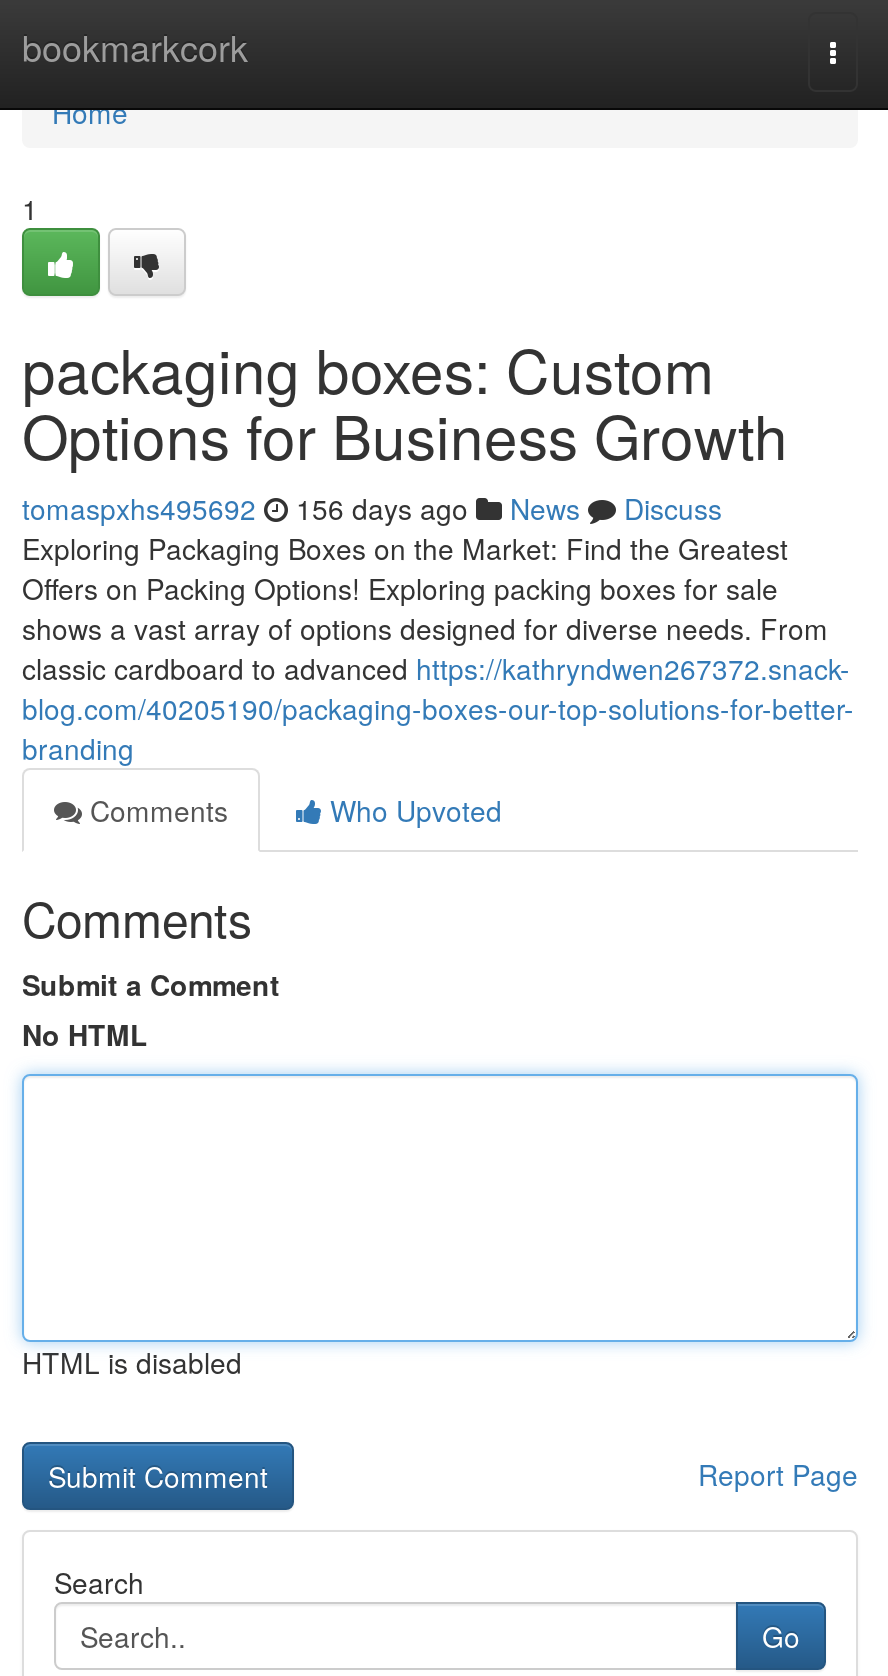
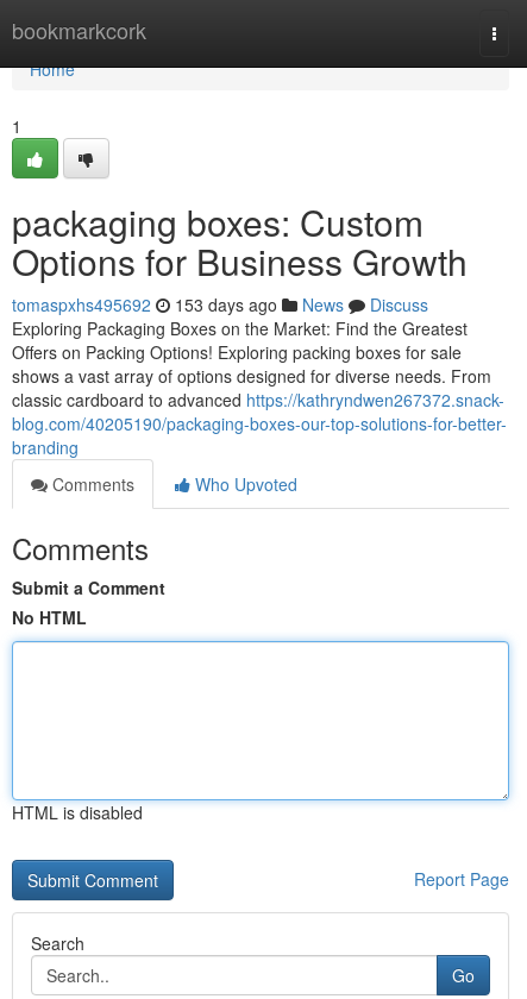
[22,488,722,528] tomaspxhs495692 156 days ago News Discuss -> [12,293,428,316] tomaspxhs495692 153 days ago News Discuss

